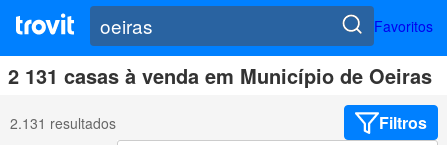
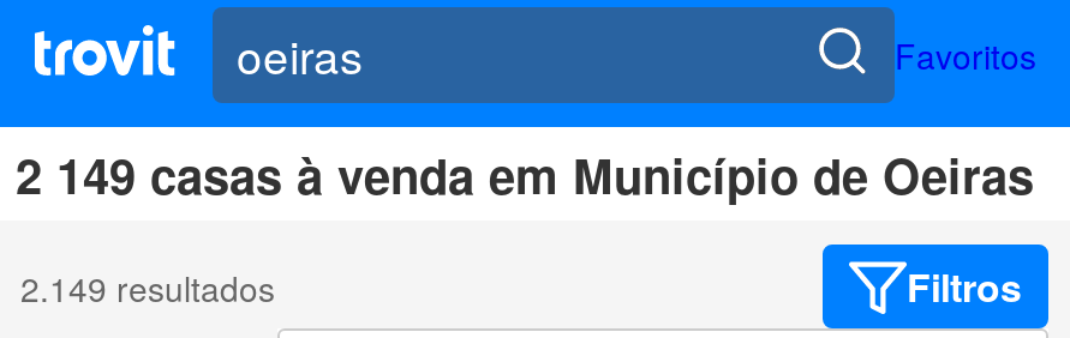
[8,61,432,90] 2 131 casas à venda em Município de Oeiras -> [16,140,1034,210] 2 149 casas à venda em Município de Oeiras
[10,113,116,133] 2.131 resultados -> [20,263,275,311] 2.149 resultados

